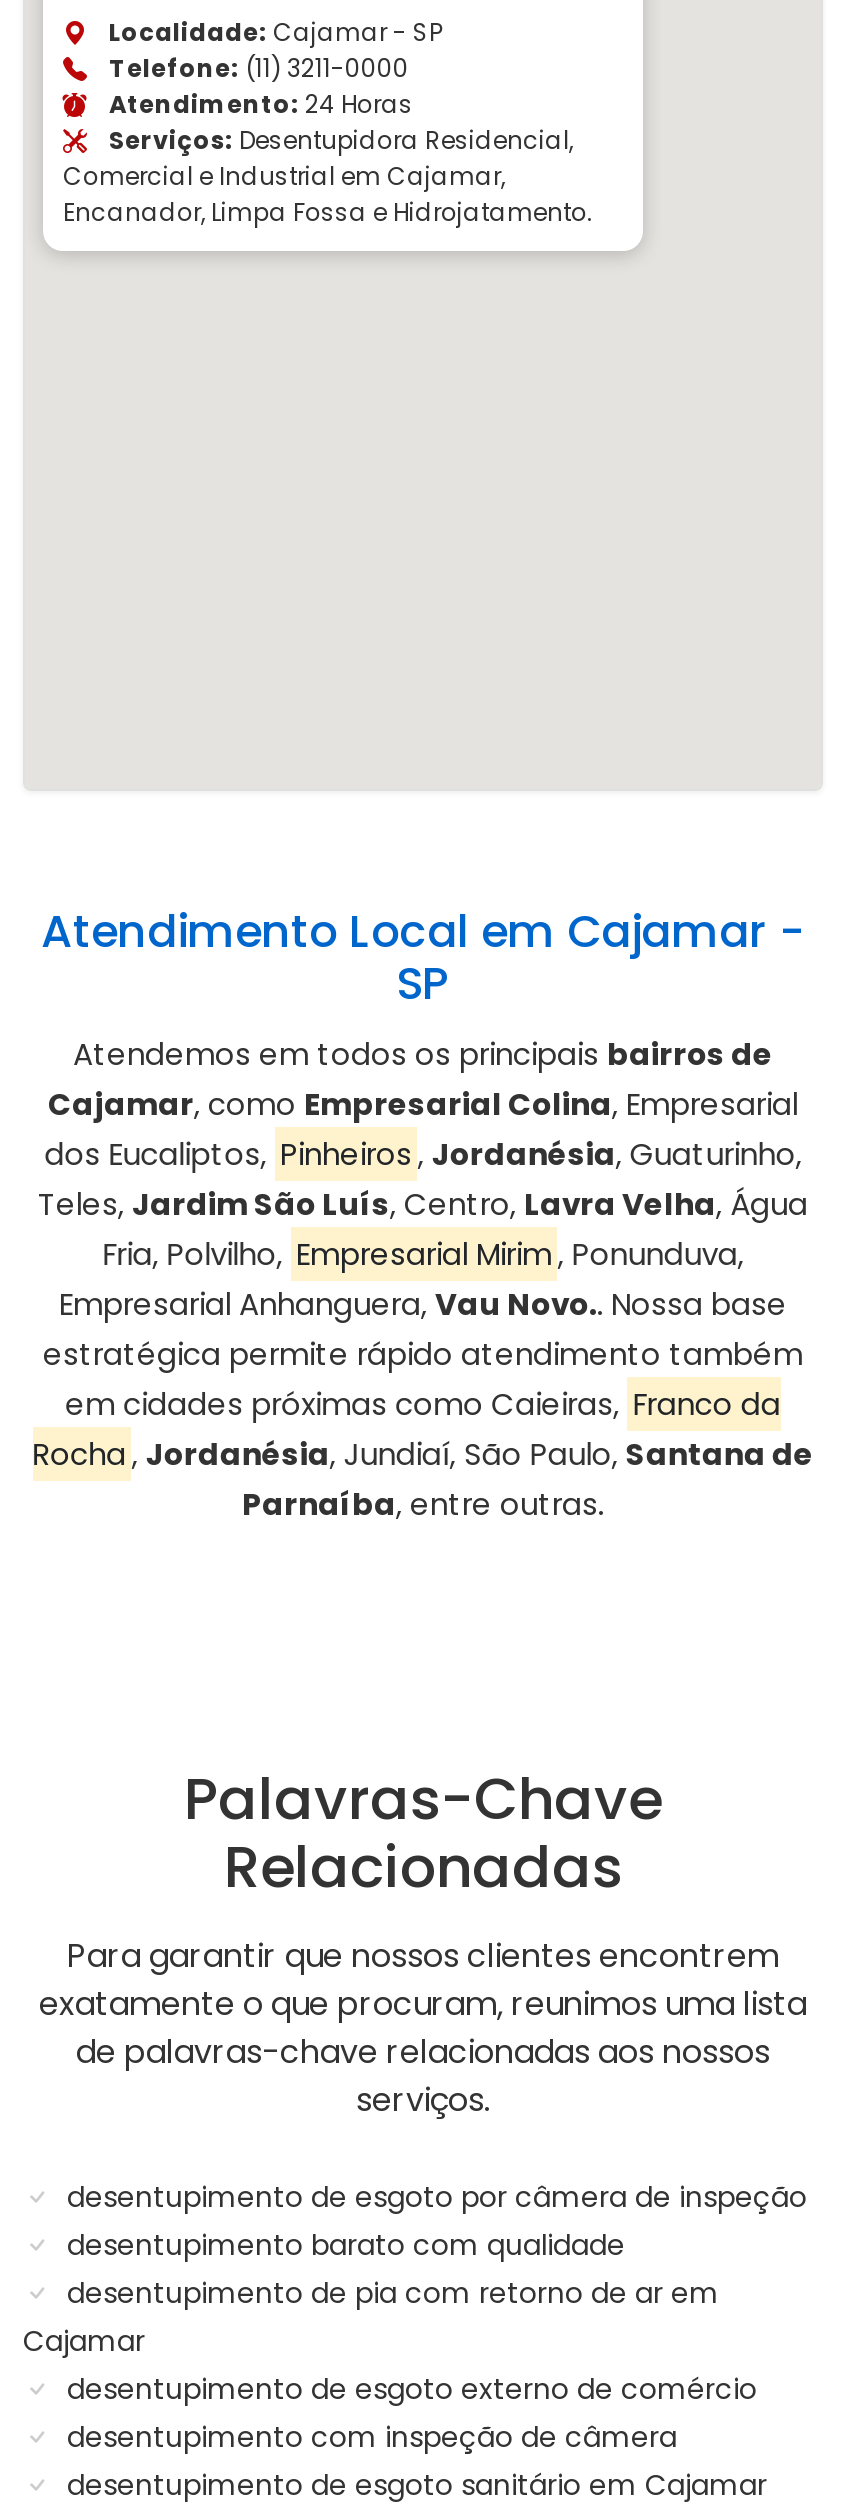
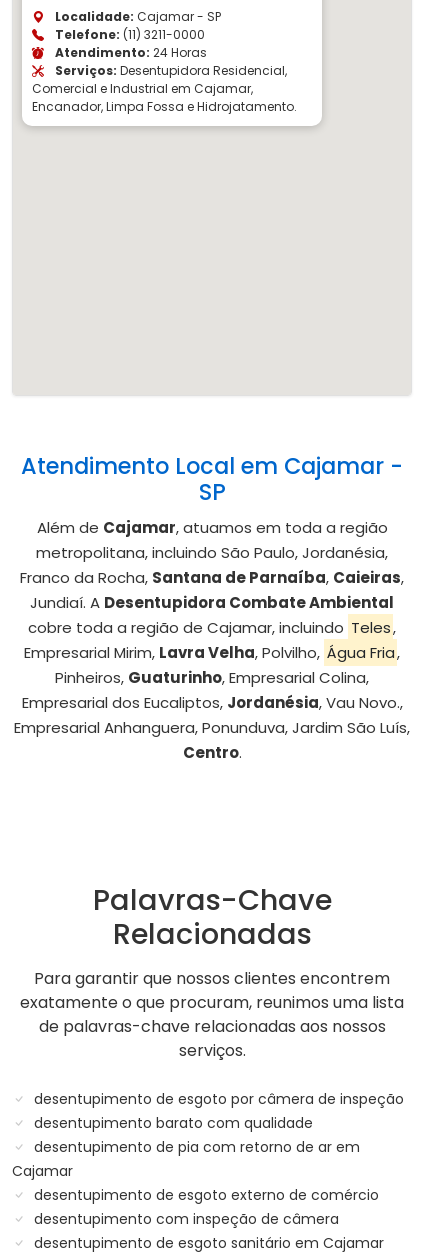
[32,1033,814,1525] Atendemos em todos os principais bairros de | Cajamar, como Empresarial Colina, Empresarial | dos Eucaliptos, Pinheiros , Jordanésia, Guaturinho, | Teles, Jardim São Luís, Centro, Lavra Velha, Água | Fria, Polvilho, Empresarial Mirim , Ponunduva, | Empresarial Anhanguera, Vau Novo.. Nossa base | estratégica permite rápido atendimento também | em cidades próximas como Caieiras, Franco da | Rocha , Jordanésia, Jundiaí, São Paulo, Santana de | Parnaíba, entre outras. -> [14,517,410,763] Além de Cajamar, atuamos em toda a região | metropolitana, incluindo São Paulo, Jordanésia, | Franco da Rocha, Santana de Parnaíba, Caieiras, | Jundiaí. A Desentupidora Combate Ambiental | cobre toda a região de Cajamar, incluindo Teles , | Empresarial Mirim, Lavra Velha, Polvilho, Água Fria , | Pinheiros, Guaturinho, Empresarial Colina, | Empresarial dos Eucaliptos, Jordanésia, Vau Novo., | Empresarial Anhanguera, Ponunduva, Jardim São Luís, | Centro.

